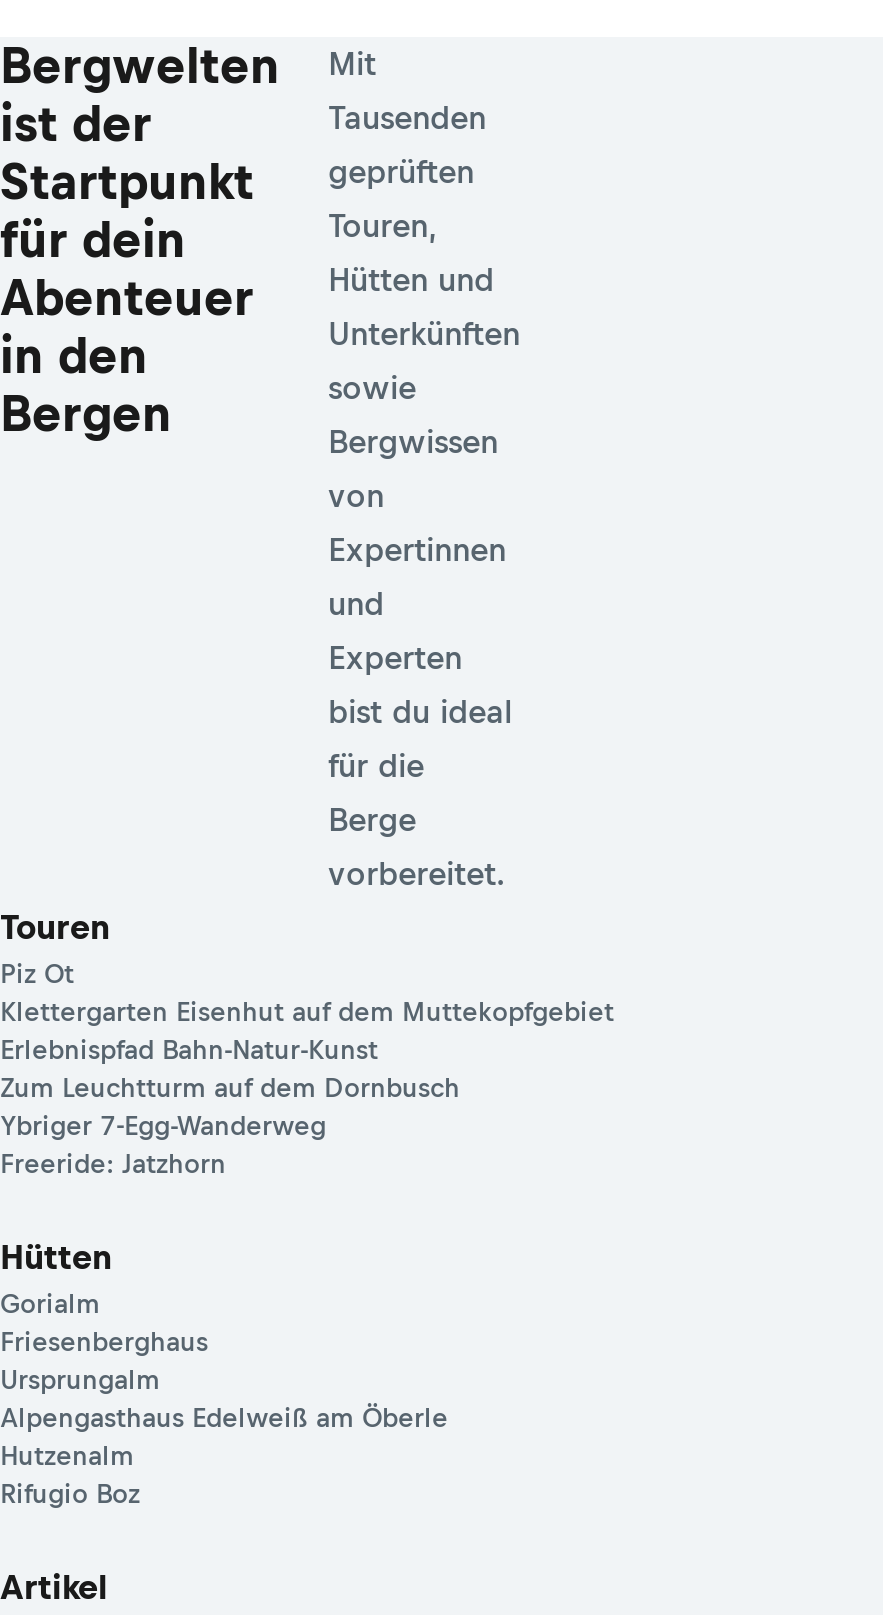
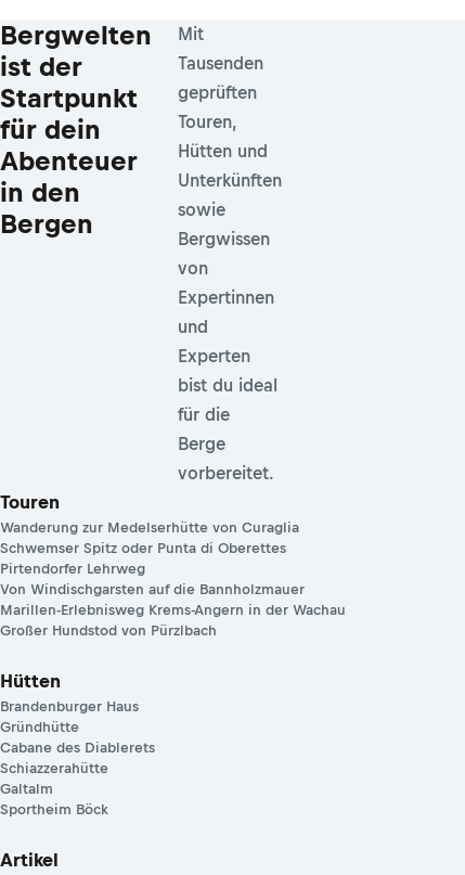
[0,960,614,1180] Piz Ot | Klettergarten Eisenhut auf dem Muttekopfgebiet | Erlebnispfad Bahn-Natur-Kunst | Zum Leuchtturm auf dem Dornbusch | Ybriger 7-Egg-Wanderweg | Freeride: Jatzhorn -> [0,520,347,639] Wanderung zur Medelserhütte von Curaglia | Schwemser Spitz oder Punta di Oberettes | Pirtendorfer Lehrweg | Von Windischgarsten auf die Bannholzmauer | Marillen-Erlebnisweg Krems-Angern in der Wachau | Großer Hundstod von Pürzlbach
[0,1290,448,1510] Gorialm | Friesenberghaus | Ursprungalm | Alpengasthaus Edelweiß am Öberle | Hutzenalm | Rifugio Boz -> [0,699,155,818] Brandenburger Haus | Gründhütte | Cabane des Diablerets | Schiazzerahütte | Galtalm | Sportheim Böck

